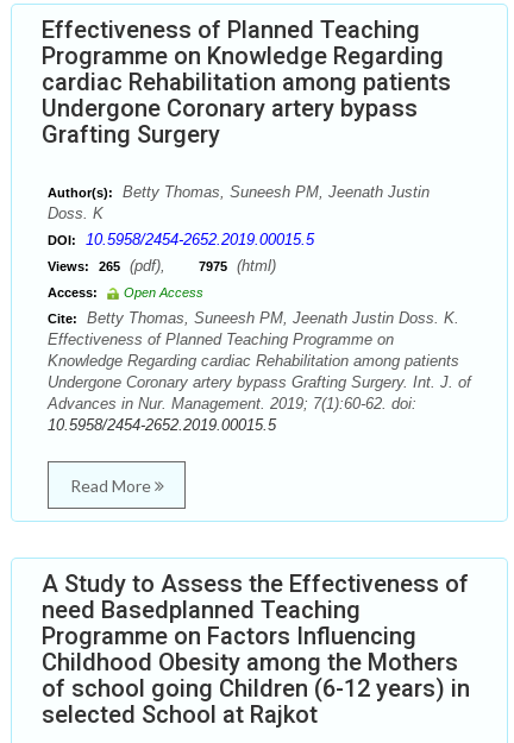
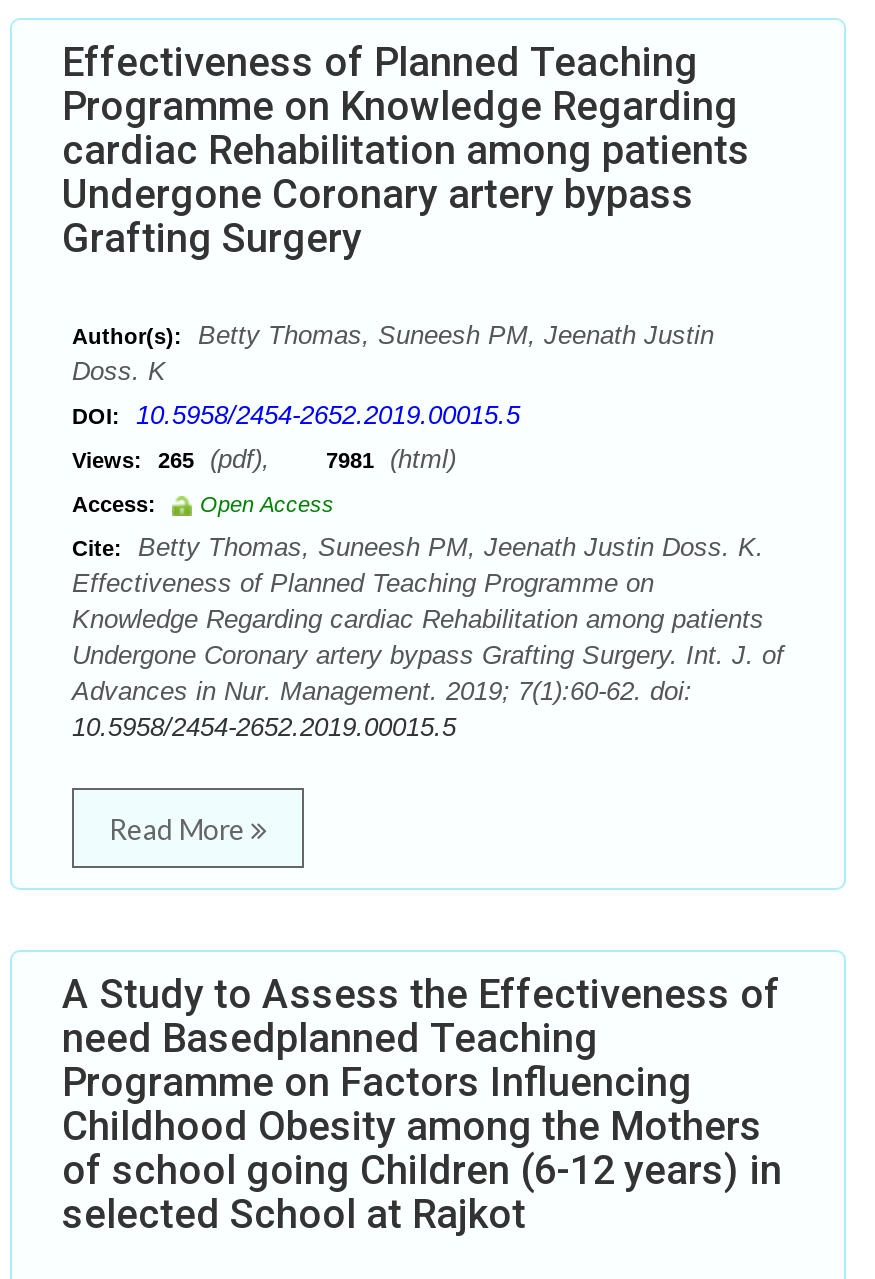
[48,257,276,275] Views: 265 (pdf), 7975 (html) -> [72,444,456,474] Views: 265 (pdf), 7981 (html)

